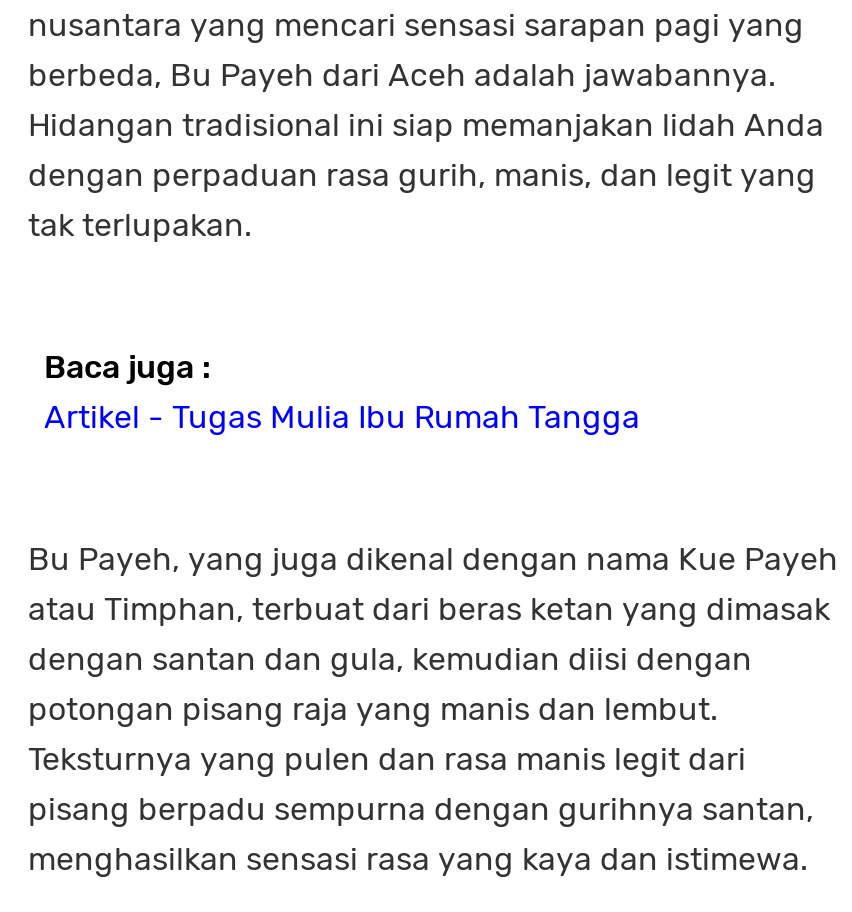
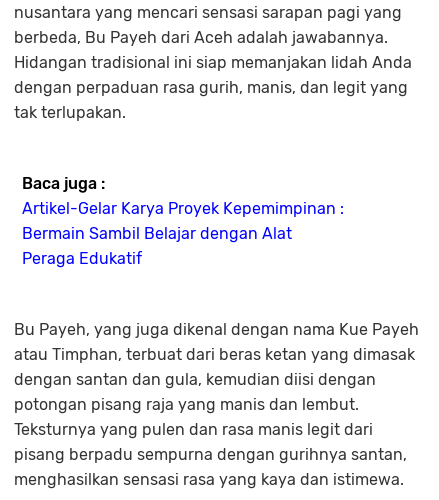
[44,399,640,437] Artikel - Tugas Mulia Ibu Rumah Tangga -> [22,199,344,268] Artikel-Gelar Karya Proyek Kepemimpinan : | Bermain Sambil Belajar dengan Alat | Peraga Edukatif

